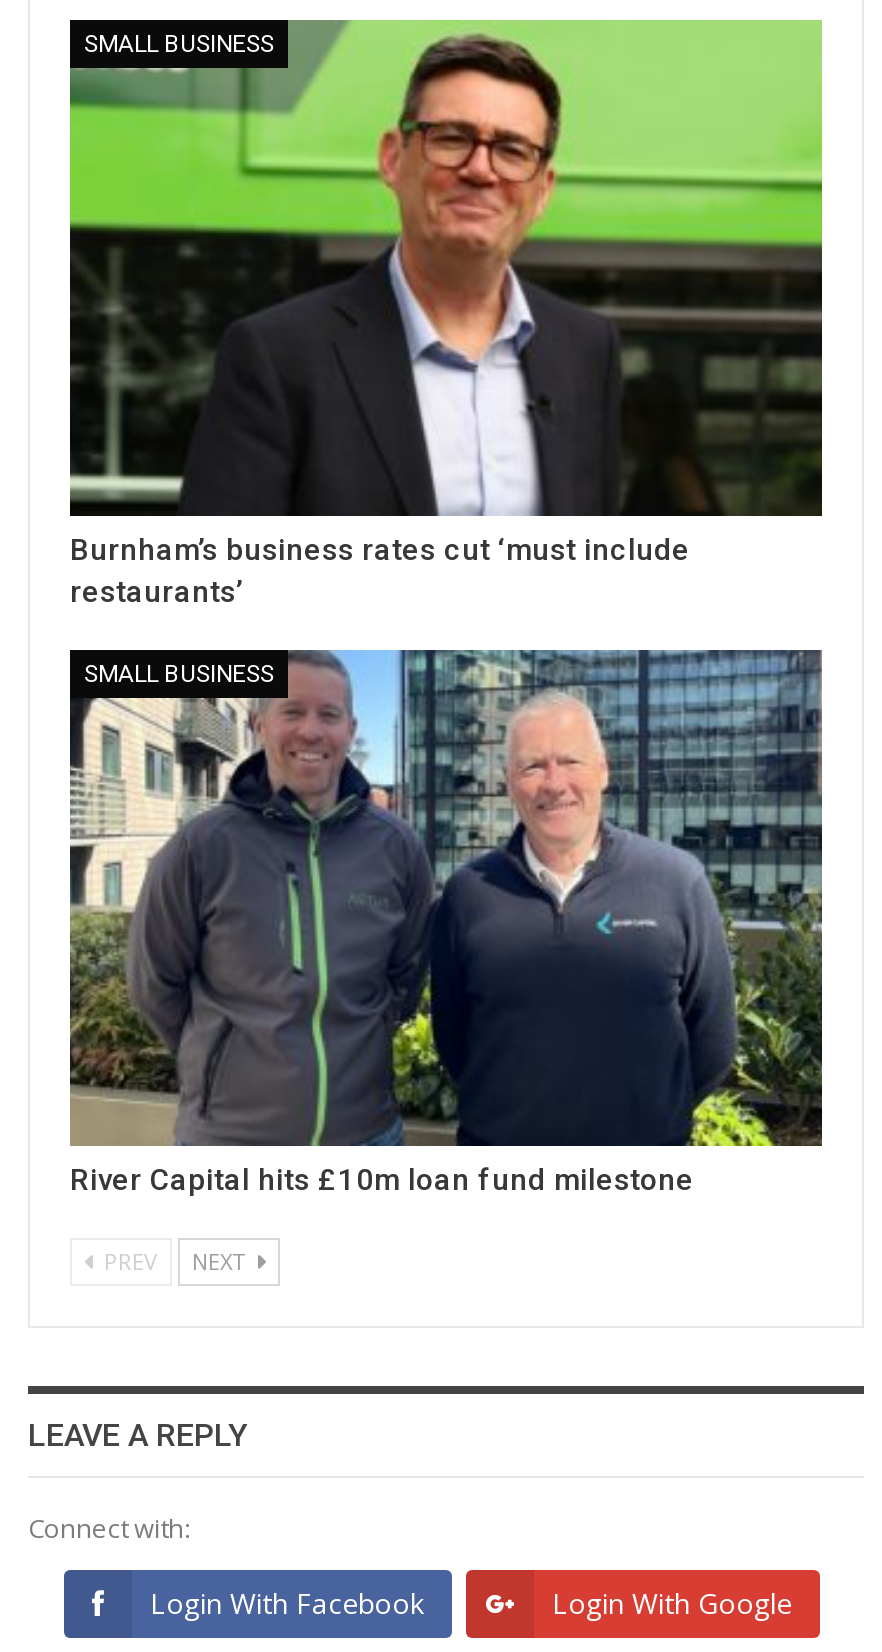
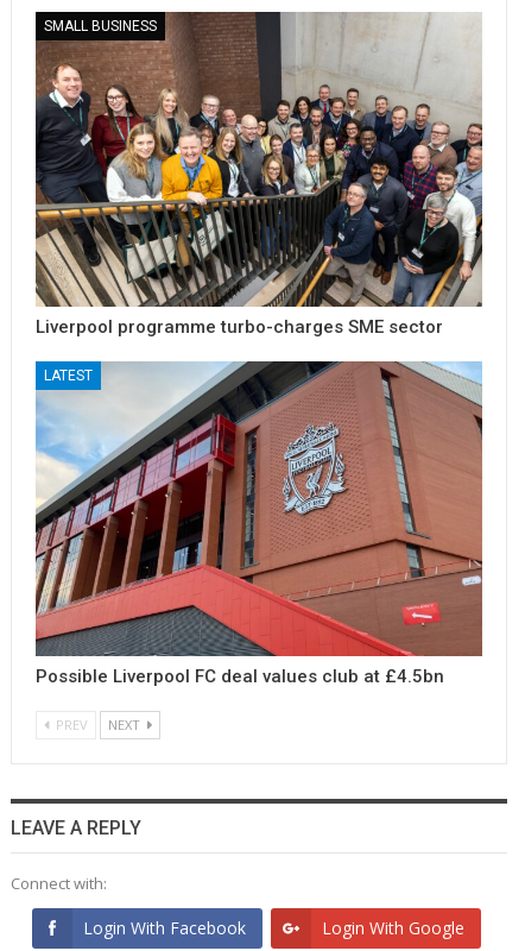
[68,18,824,610] [image] | Burnham’s business rates cut ‘must include | restaurants’ -> [34,11,483,338] [image] | Liverpool programme turbo-charges SME sector
[68,648,824,1146] [image] | SMALL BUSINESS -> [36,360,483,657] [image] | LATEST
[70,1163,694,1199] River Capital hits £10m loan fund milestone -> [36,666,444,687] Possible Liverpool FC deal values club at £4.5bn

